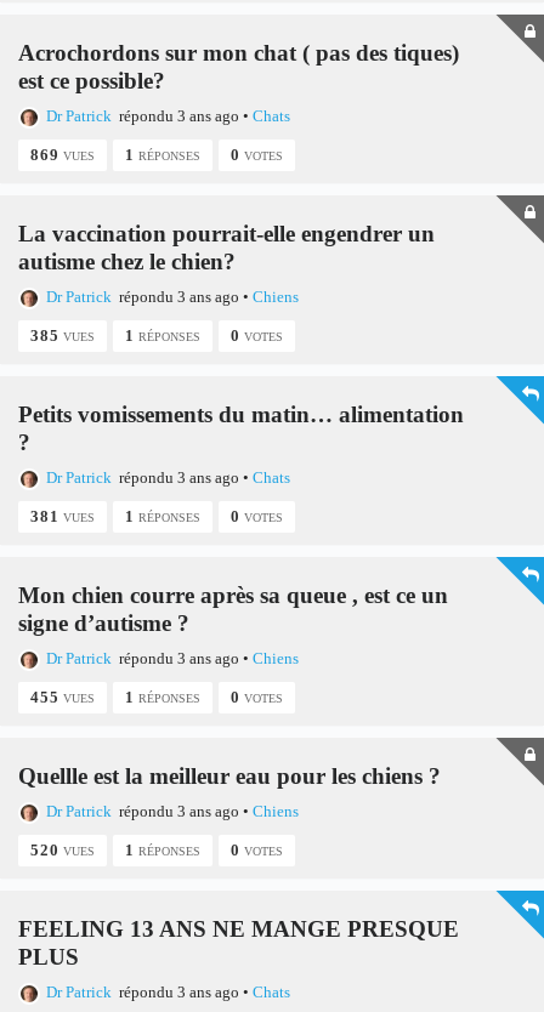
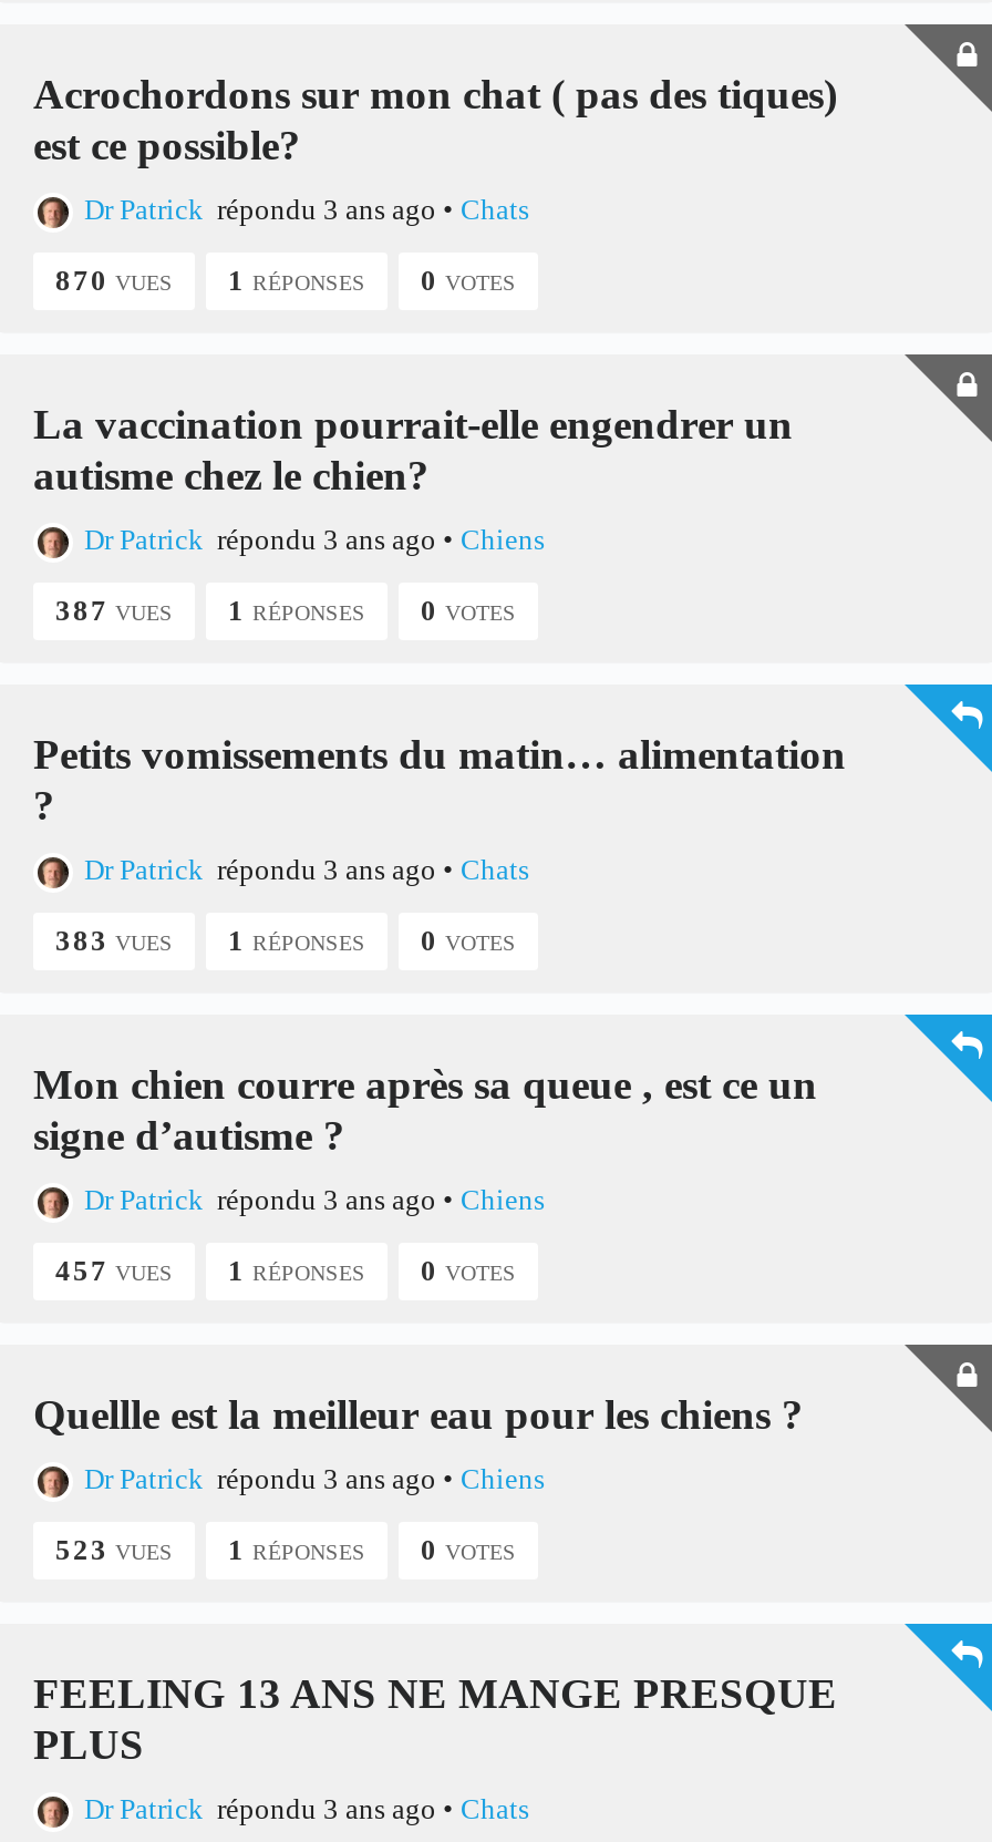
[30,146,283,164] 869 VUES 1 RÉPONSES 0 VOTES -> [55,264,516,297] 870 VUES 1 RÉPONSES 0 VOTES
[30,327,283,345] 385 VUES 1 RÉPONSES 0 VOTES -> [55,594,516,627] 387 VUES 1 RÉPONSES 0 VOTES
[30,507,283,526] 381 VUES 1 RÉPONSES 0 VOTES -> [55,924,516,957] 383 VUES 1 RÉPONSES 0 VOTES
[30,688,283,706] 455 VUES 1 RÉPONSES 0 VOTES -> [55,1254,516,1288] 457 VUES 1 RÉPONSES 0 VOTES
[30,841,283,859] 520 VUES 1 RÉPONSES 0 VOTES -> [55,1533,516,1567] 523 VUES 1 RÉPONSES 0 VOTES

